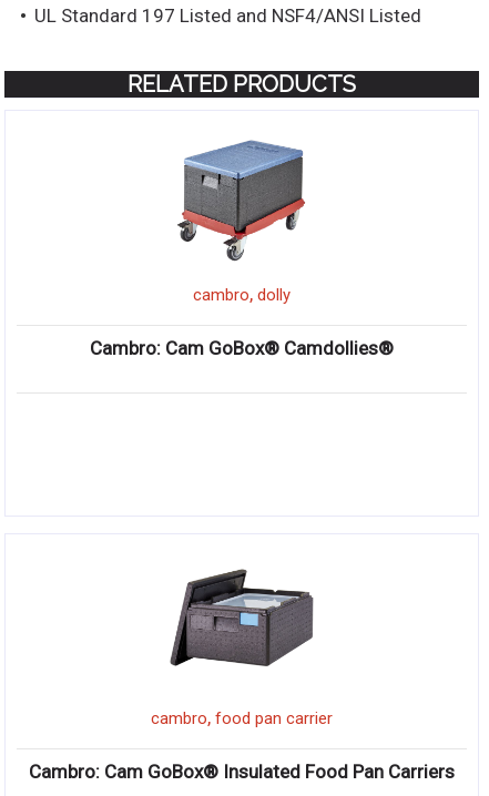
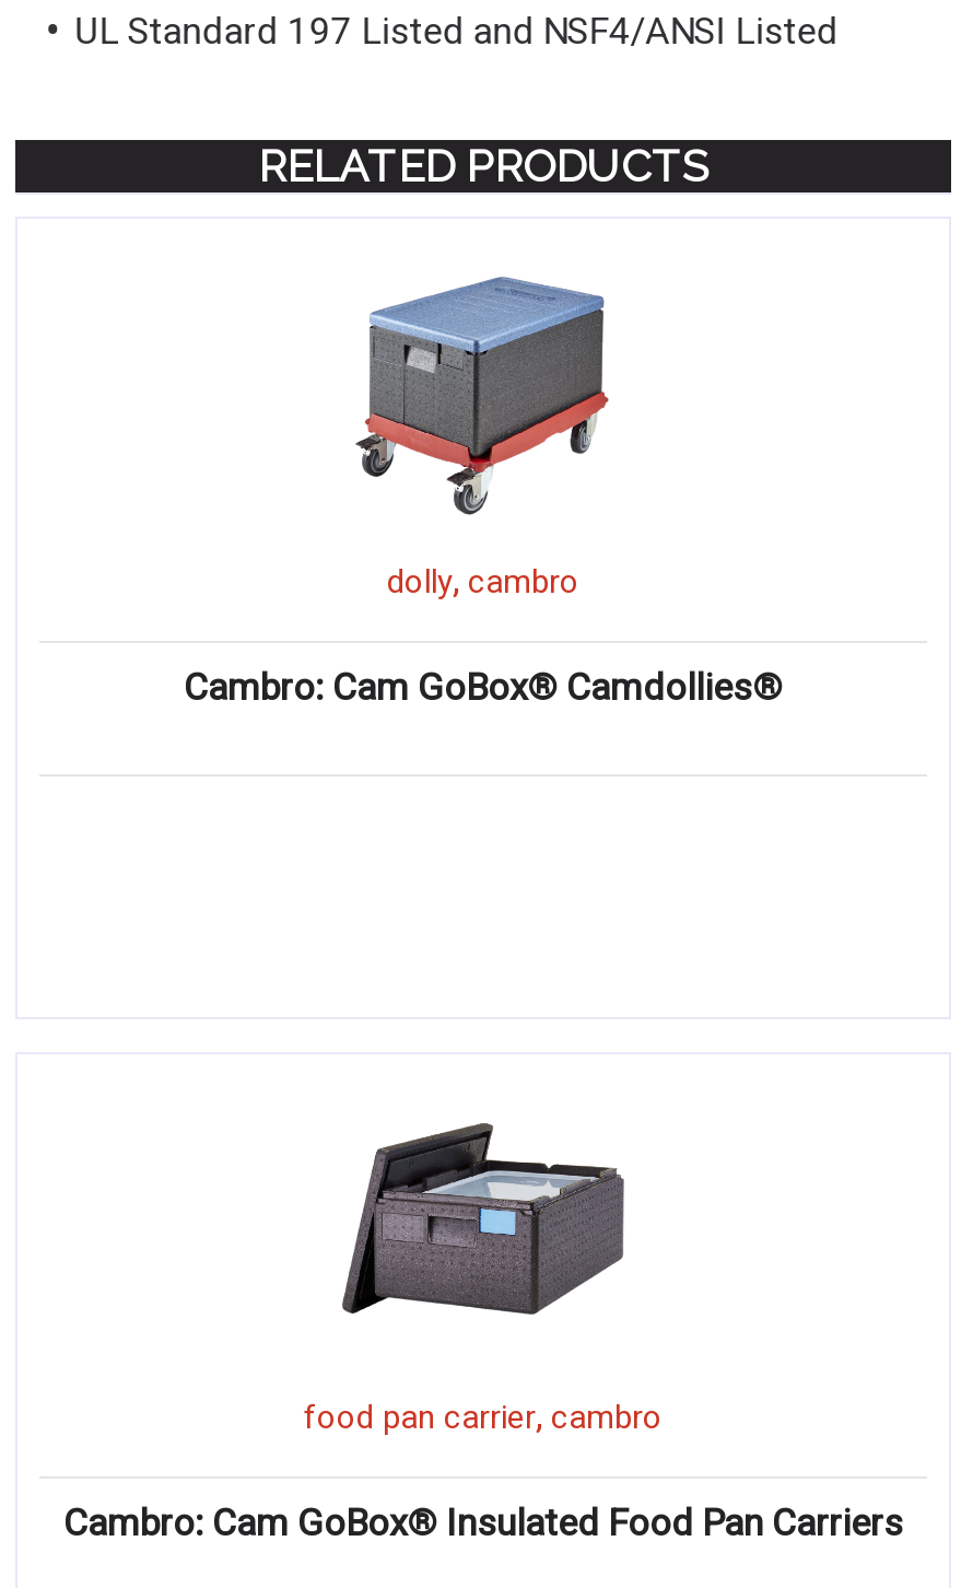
[193,283,291,305] cambro, dolly -> [387,558,579,602] dolly, cambro
[151,707,333,729] cambro, food pan carrier -> [304,1394,663,1438] food pan carrier, cambro

